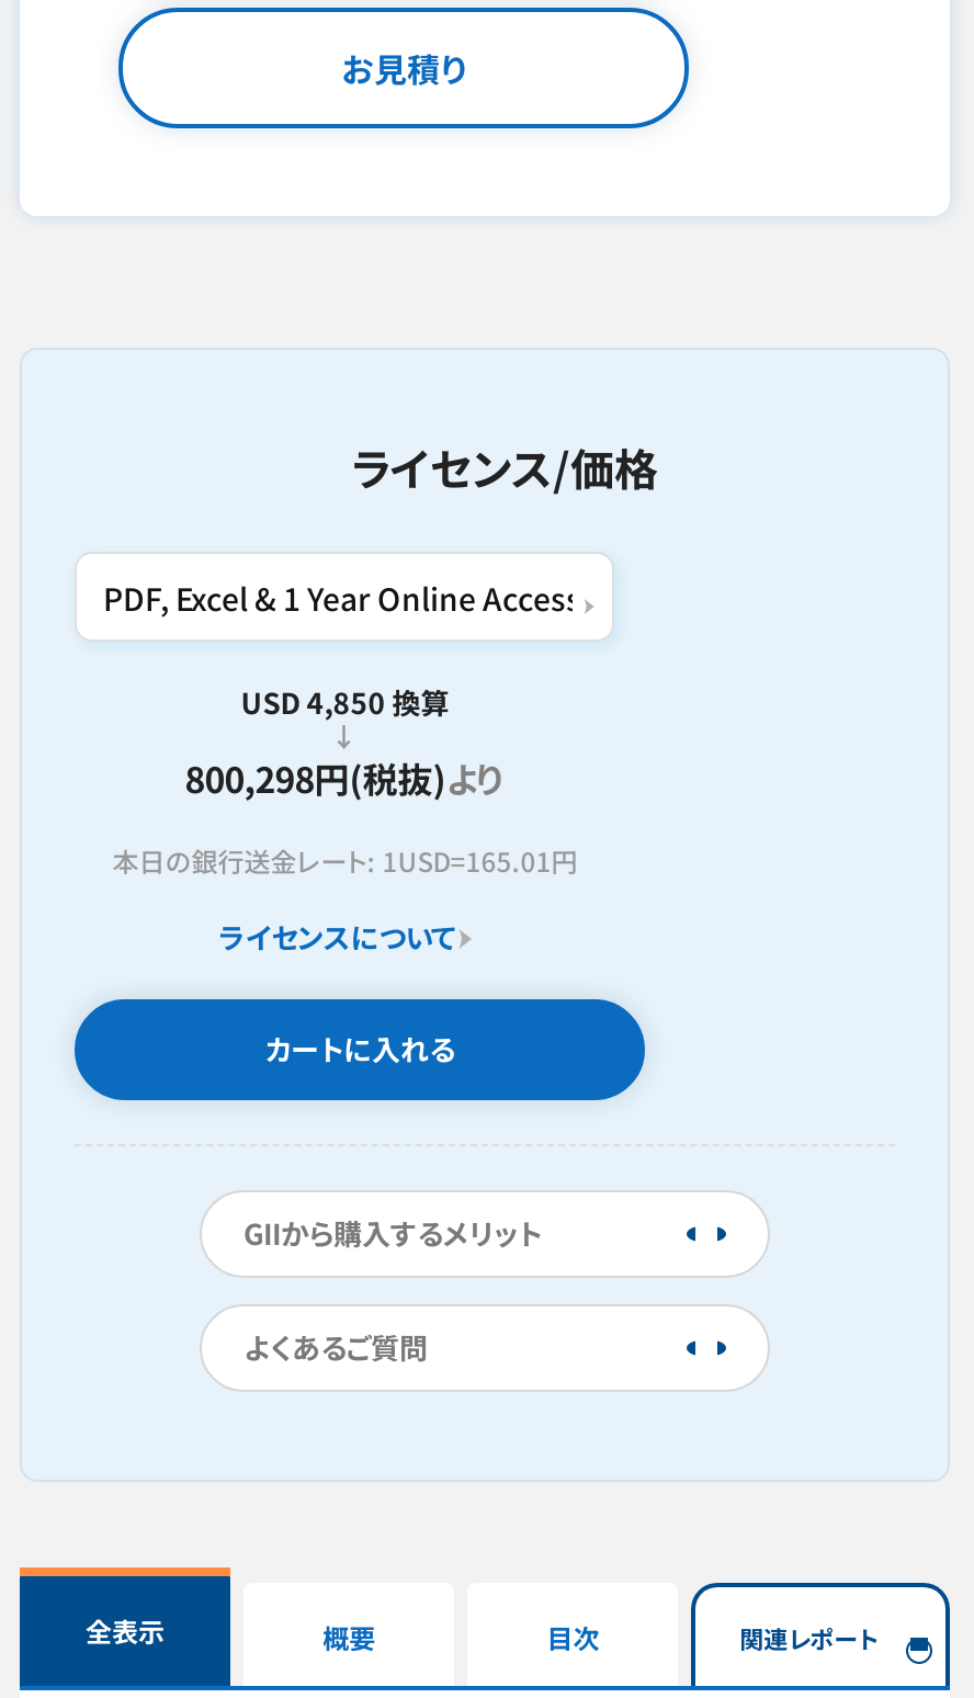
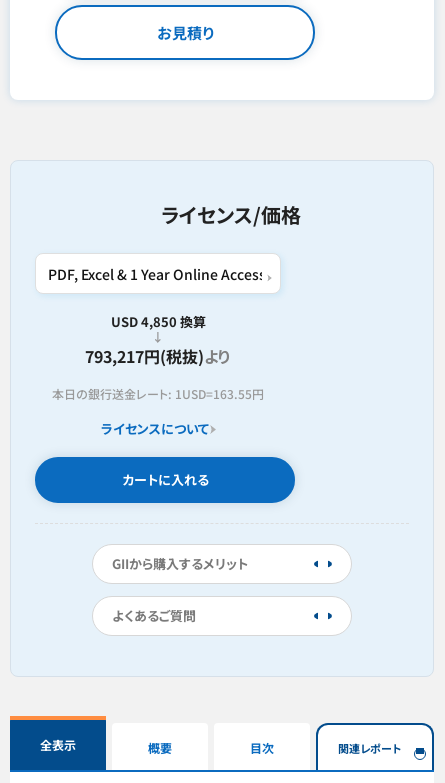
[185,751,505,804] 800,298円(税抜)より -> [85,344,231,368] 793,217円(税抜)より
[112,841,577,879] 本日の銀行送金レート: 1USD=165.01円 -> [52,385,264,402] 本日の銀行送金レート: 1USD=163.55円

